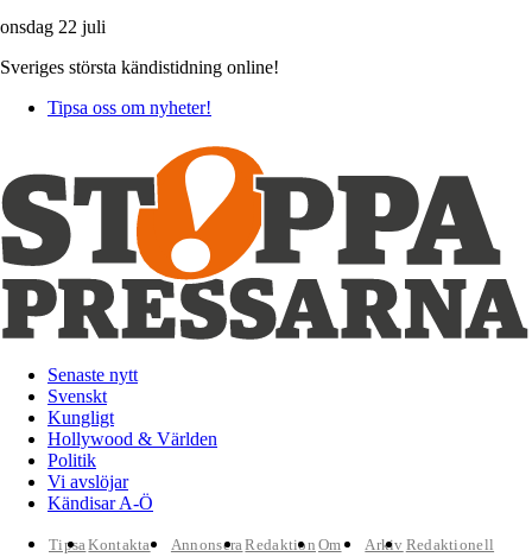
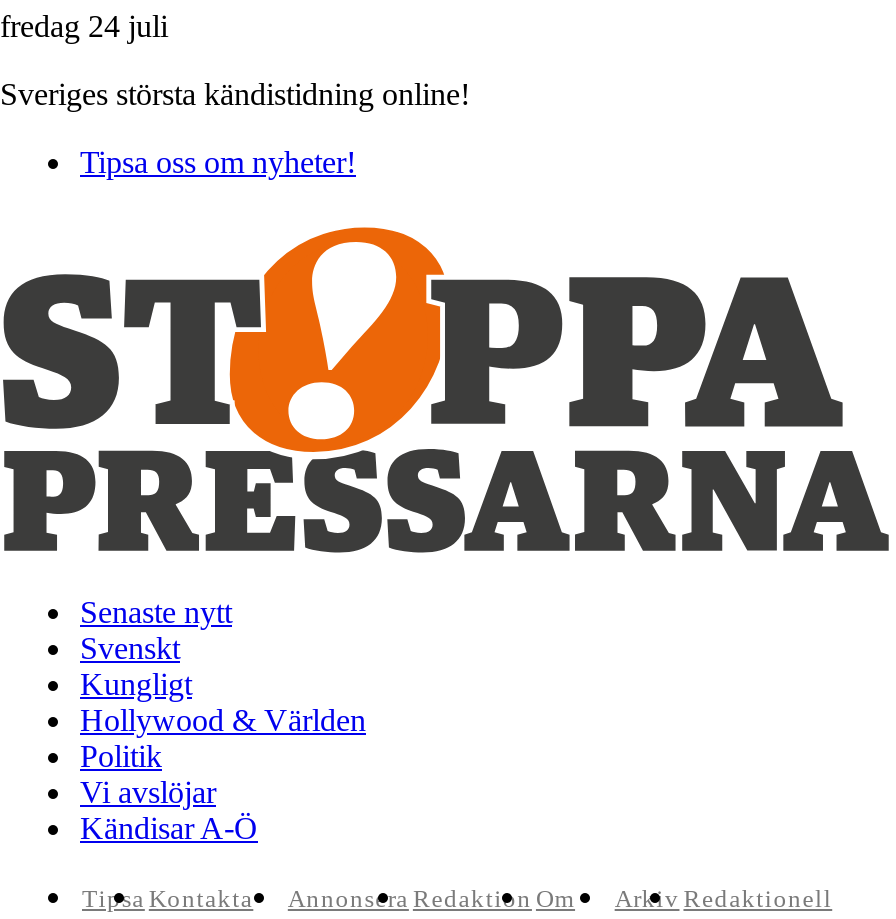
[0,17,106,37] onsdag 22 juli -> [0,9,168,43] fredag 24 juli

